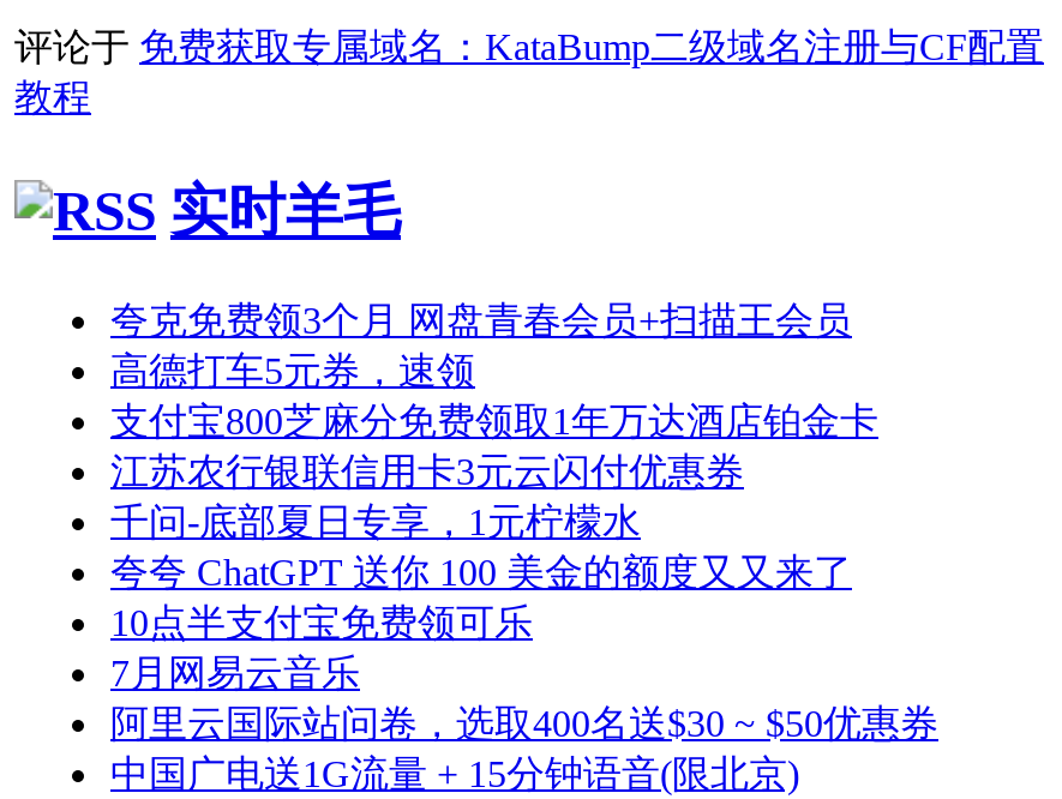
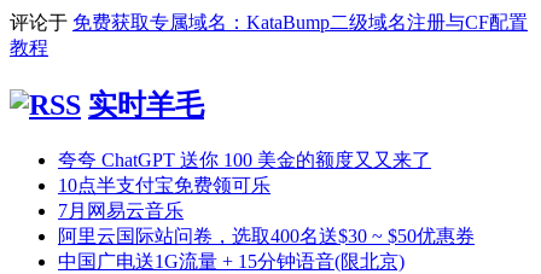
[110,300,878,542] 夸克免费领3个月 网盘青春会员+扫描王会员 | 高德打车5元券，速领 | 支付宝800芝麻分免费领取1年万达酒店铂金卡 | 江苏农行银联信用卡3元云闪付优惠券 | 千问-底部夏日专享，1元柠檬水 -> none

